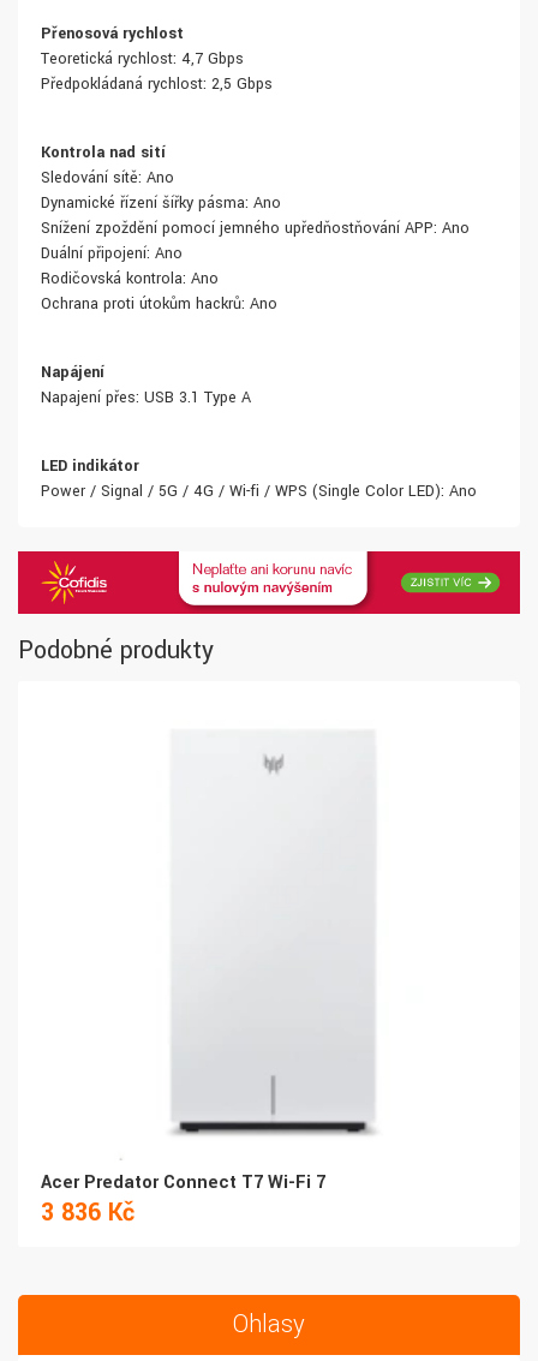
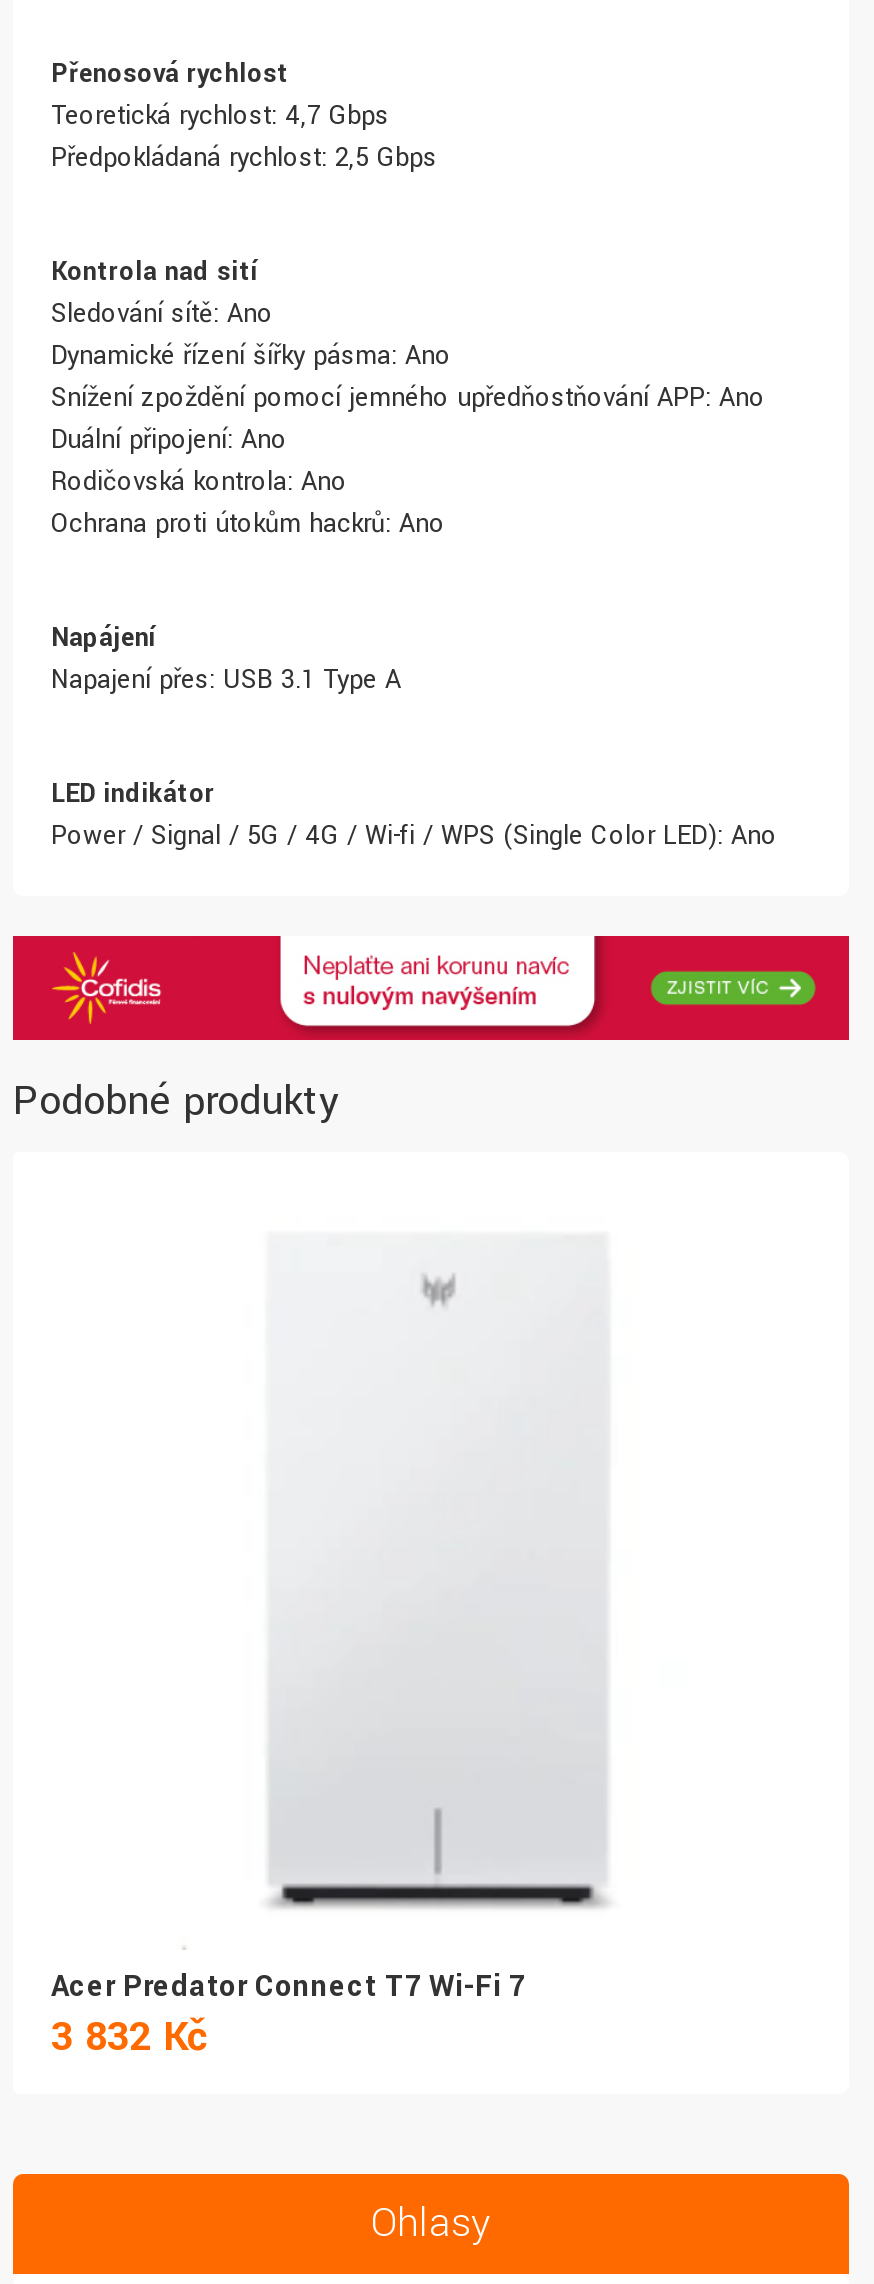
[41,1195,134,1230] 3 836 Kč -> [51,2008,207,2066] 3 832 Kč

